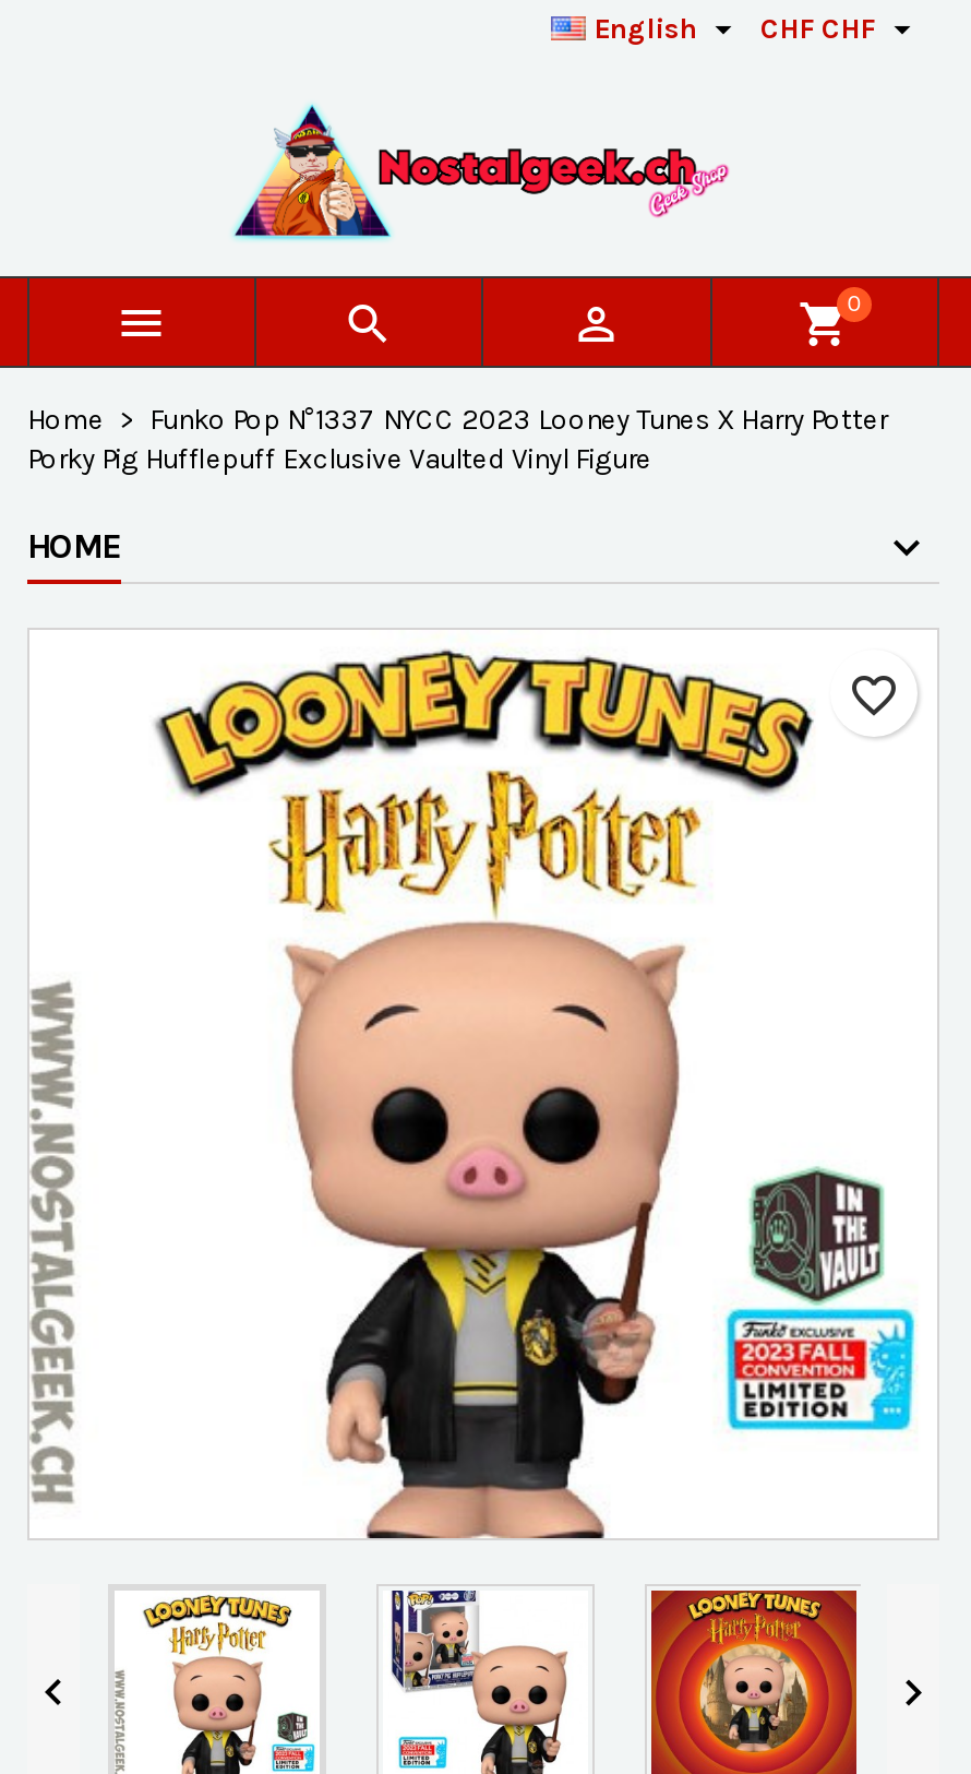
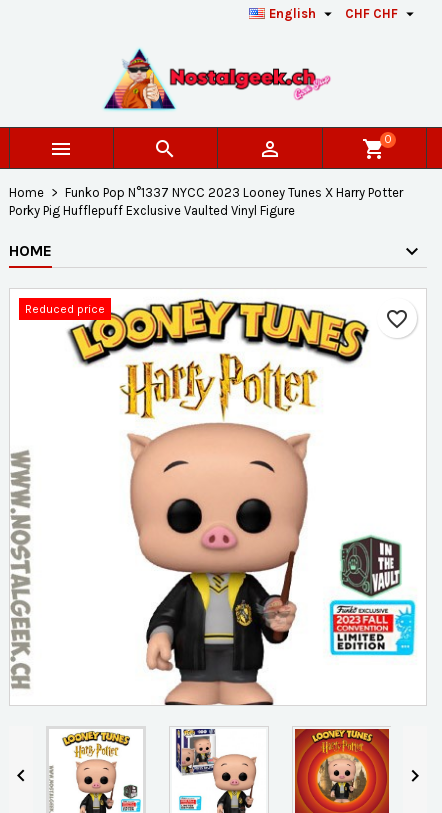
none -> [25,302,105,316] Reduced price

